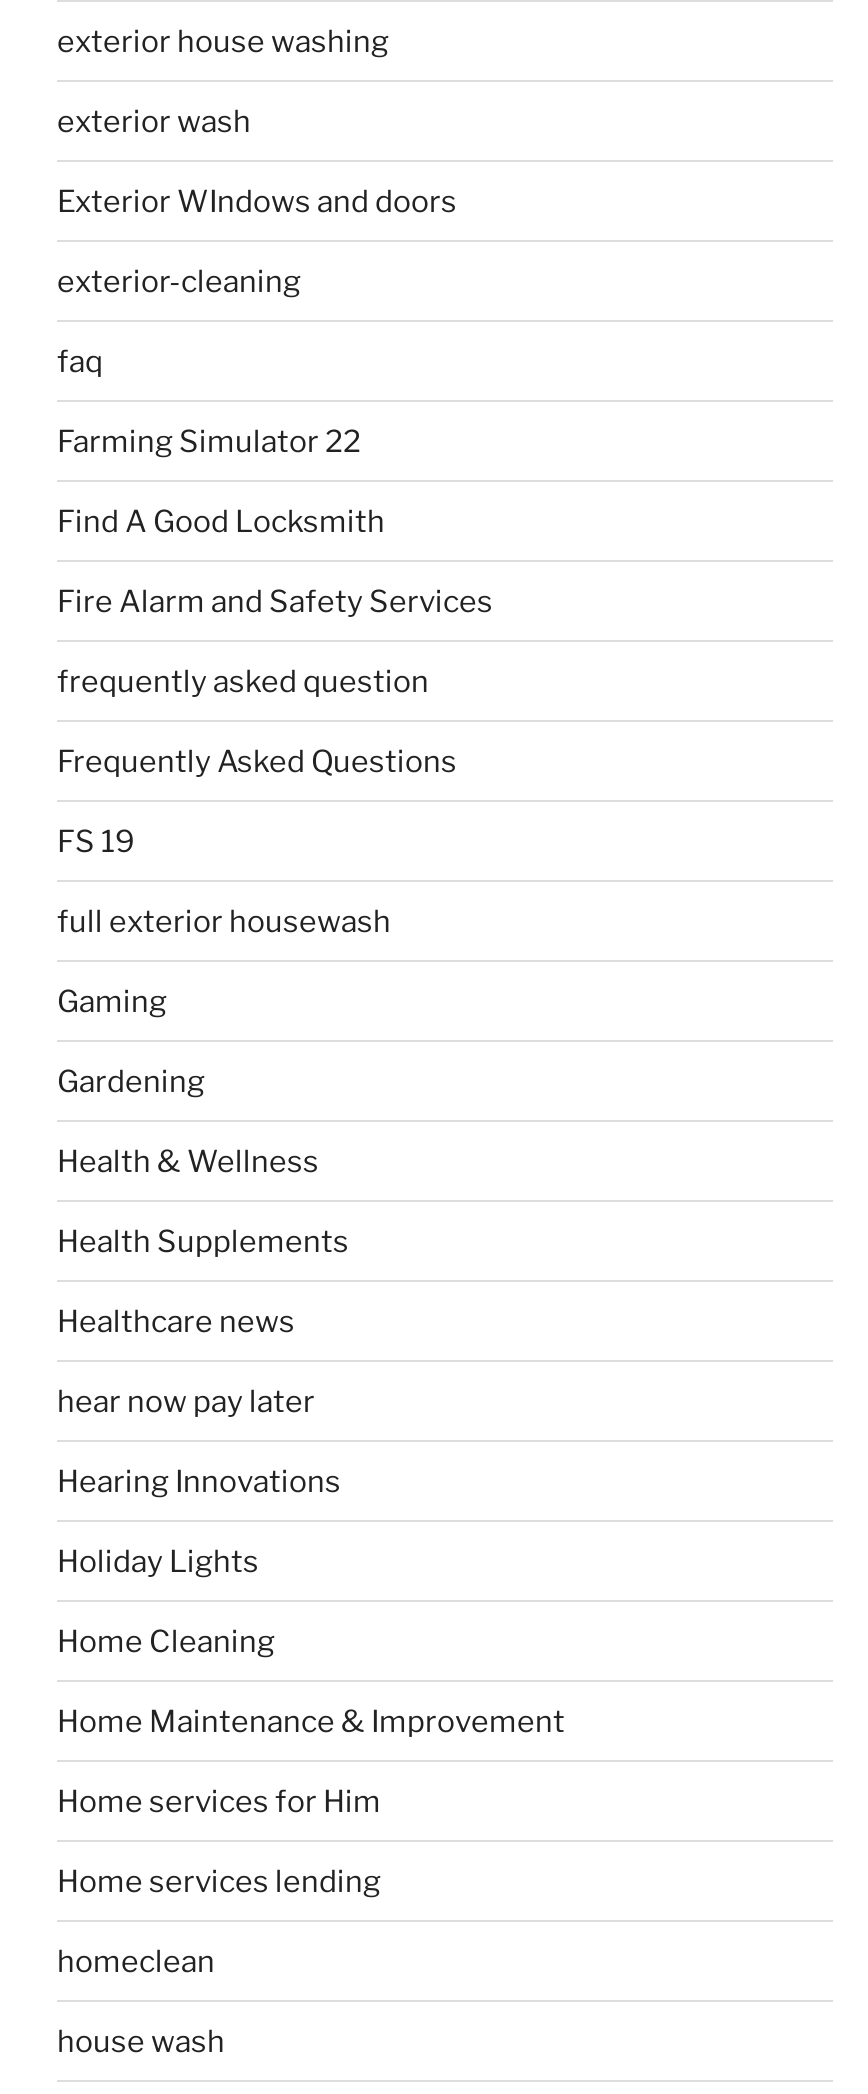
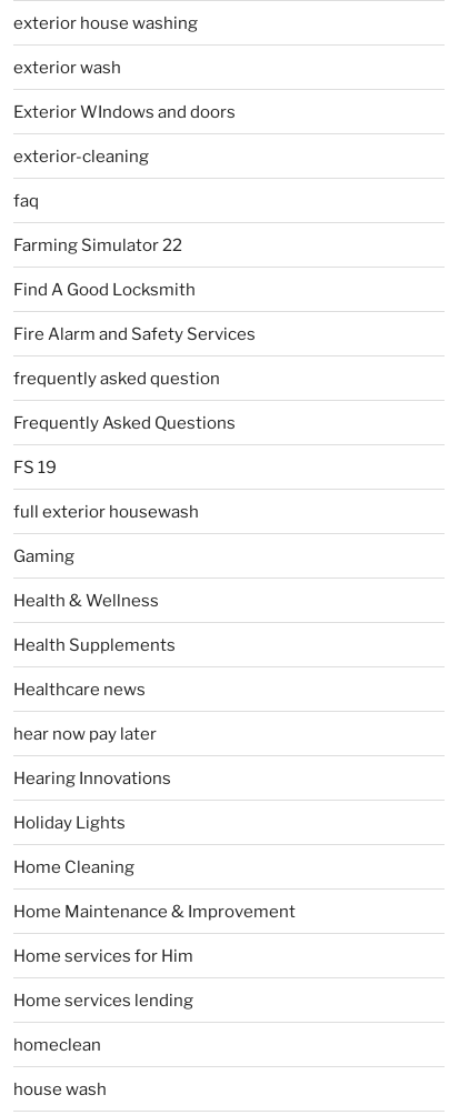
[57,1063,205,1099] Gardening -> none

